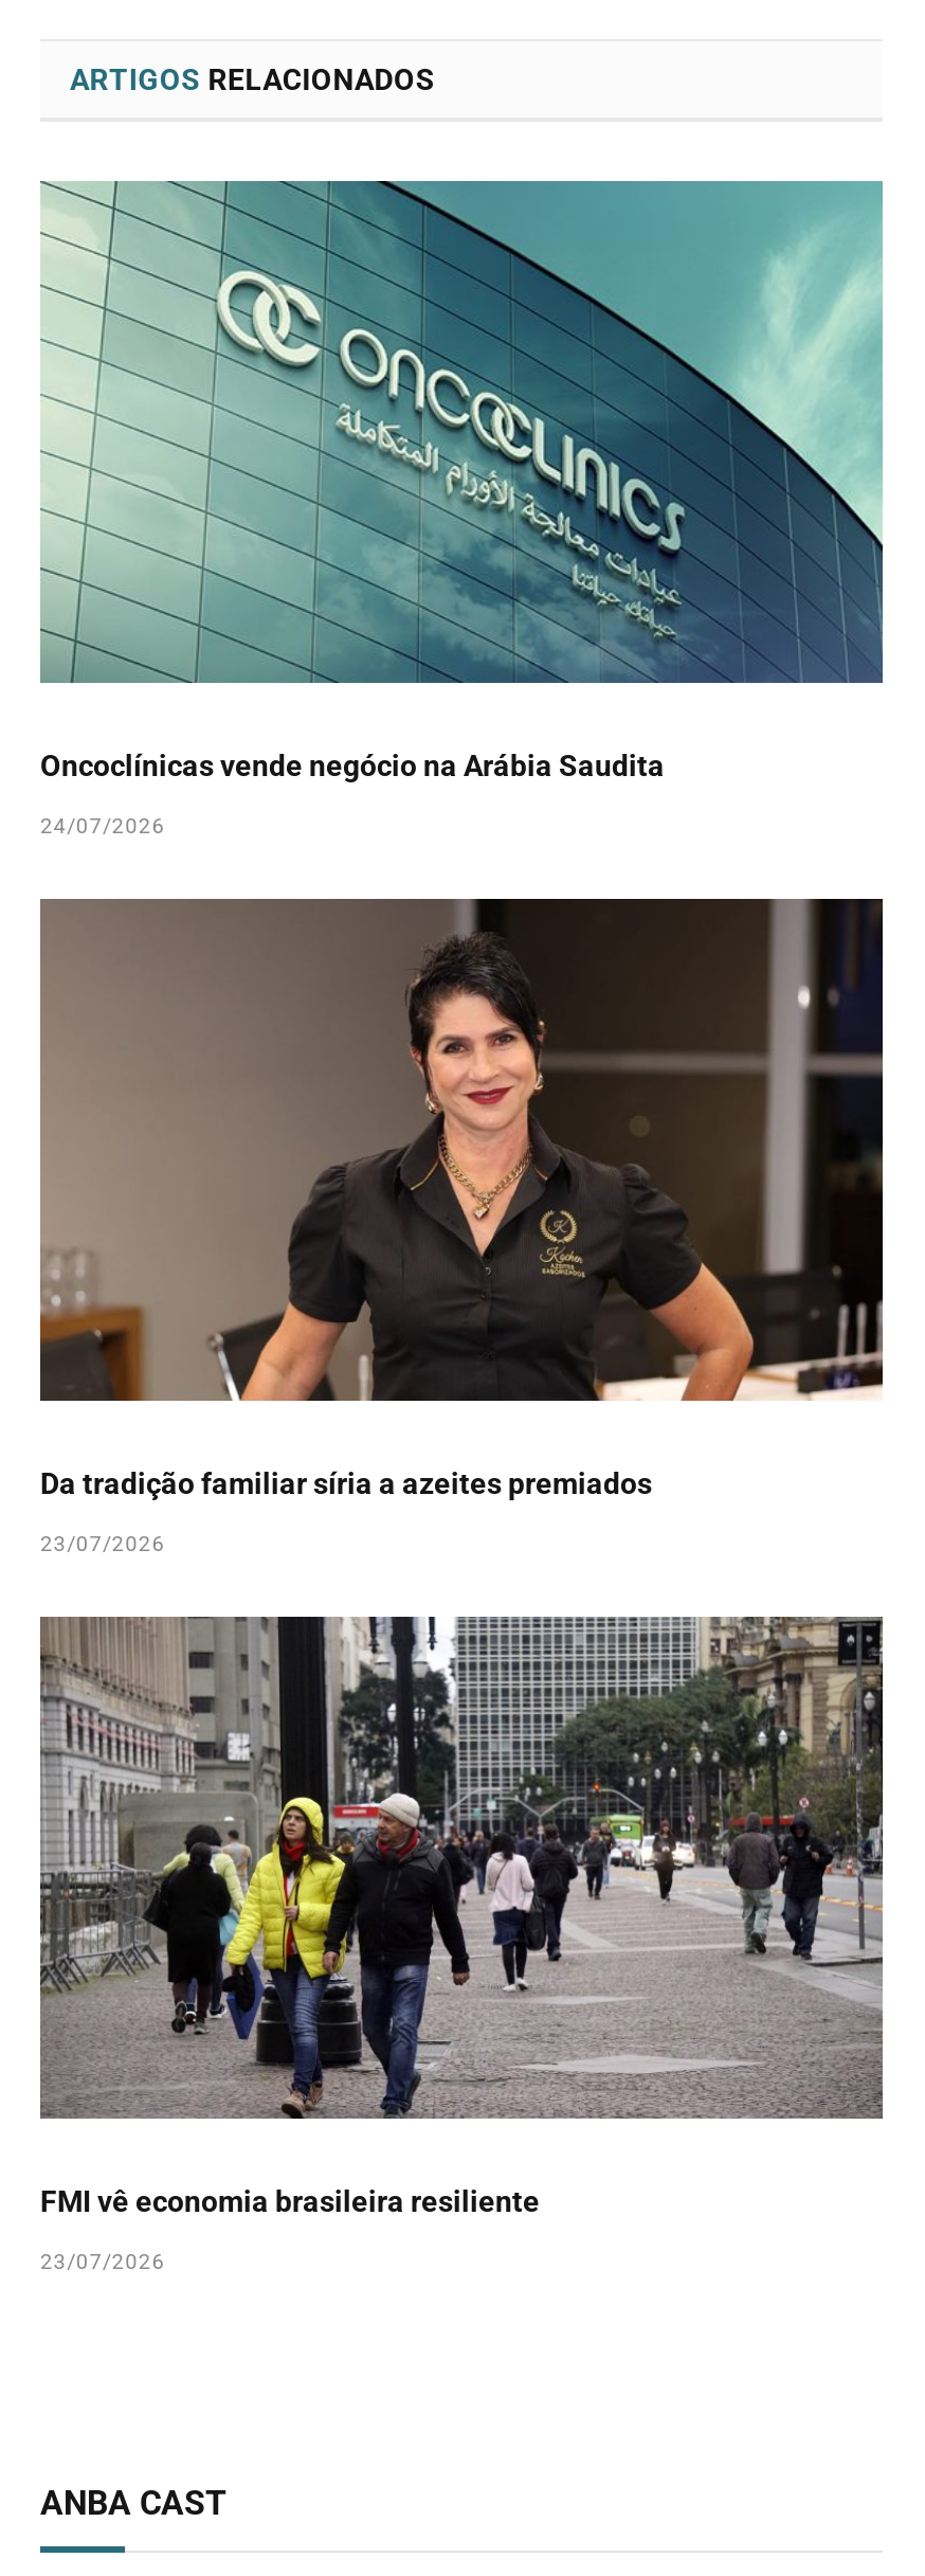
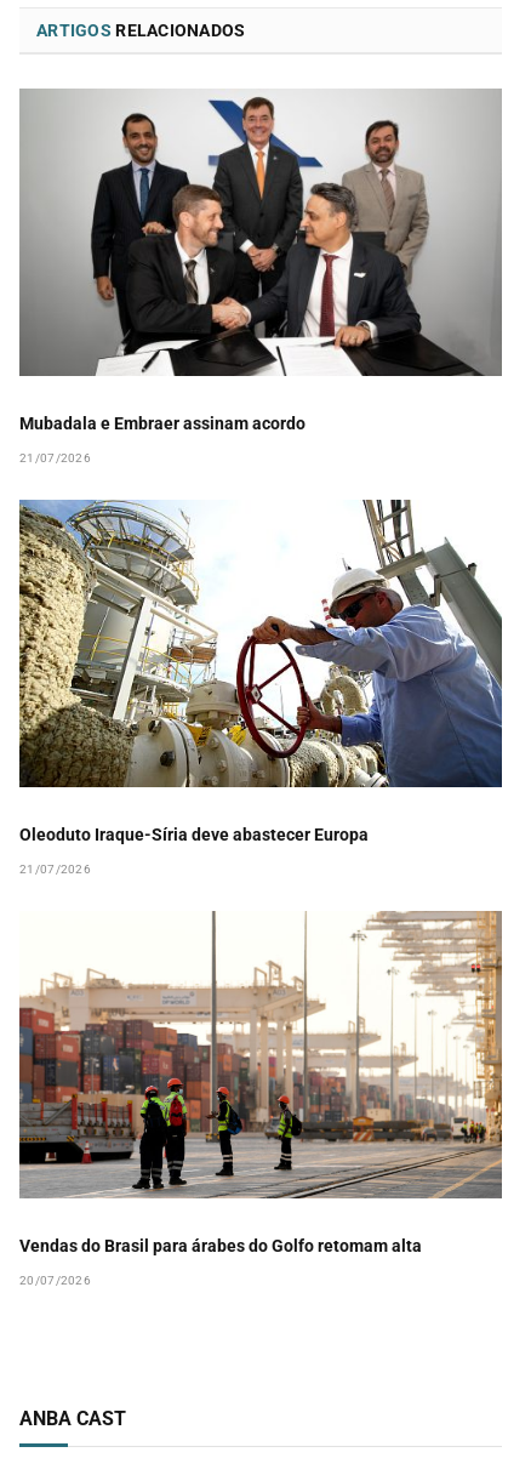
[40,179,883,783] [image] | Oncoclínicas vende negócio na Arábia Saudita -> [19,89,502,433] [image] | Mubadala e Embraer assinam acordo
[40,814,165,838] 24/07/2026 -> [19,451,91,465] 21/07/2026
[40,897,885,1500] [image] | Da tradição familiar síria a azeites premiados -> [19,499,503,844] [image] | Oleoduto Iraque-Síria deve abastecer Europa
[40,1532,165,1555] 23/07/2026 -> [19,862,91,876] 21/07/2026
[38,1615,885,2218] [image] | FMI vê economia brasileira resiliente -> [19,911,503,1255] [image] | Vendas do Brasil para árabes do Golfo retomam alta
[40,2250,165,2273] 23/07/2026 -> [19,1274,91,1287] 20/07/2026

